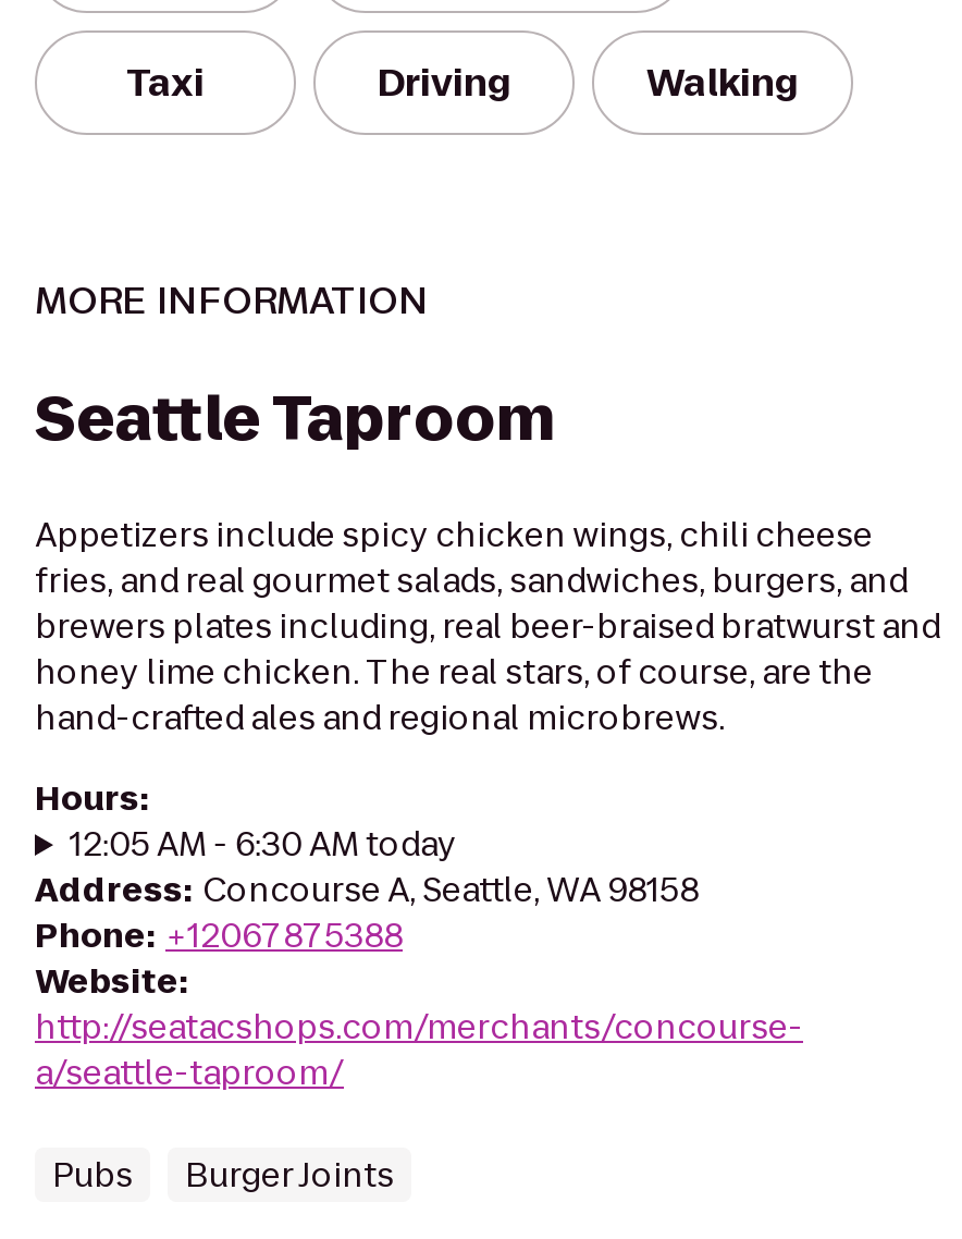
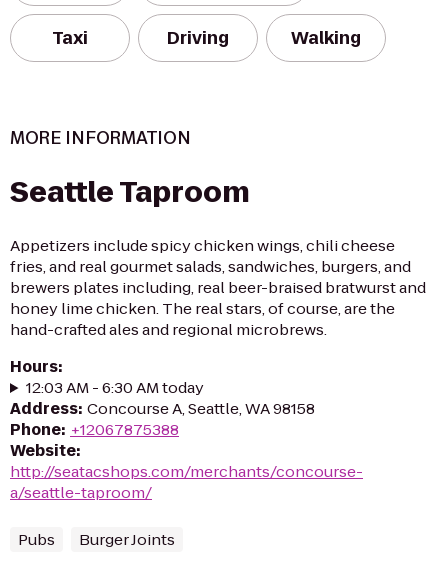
[69,821,457,867] 12:05 AM - 6:30 AM today -> [26,377,204,398] 12:03 AM - 6:30 AM today

